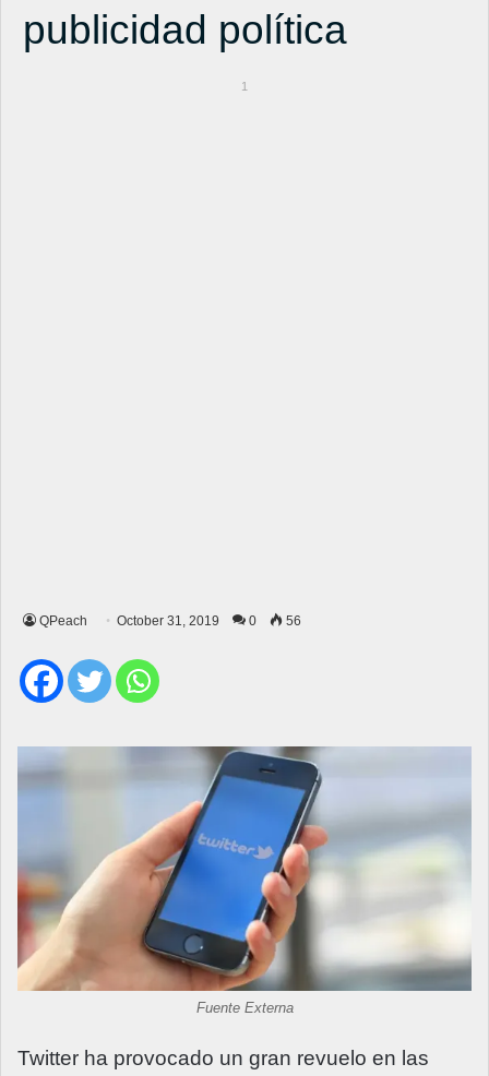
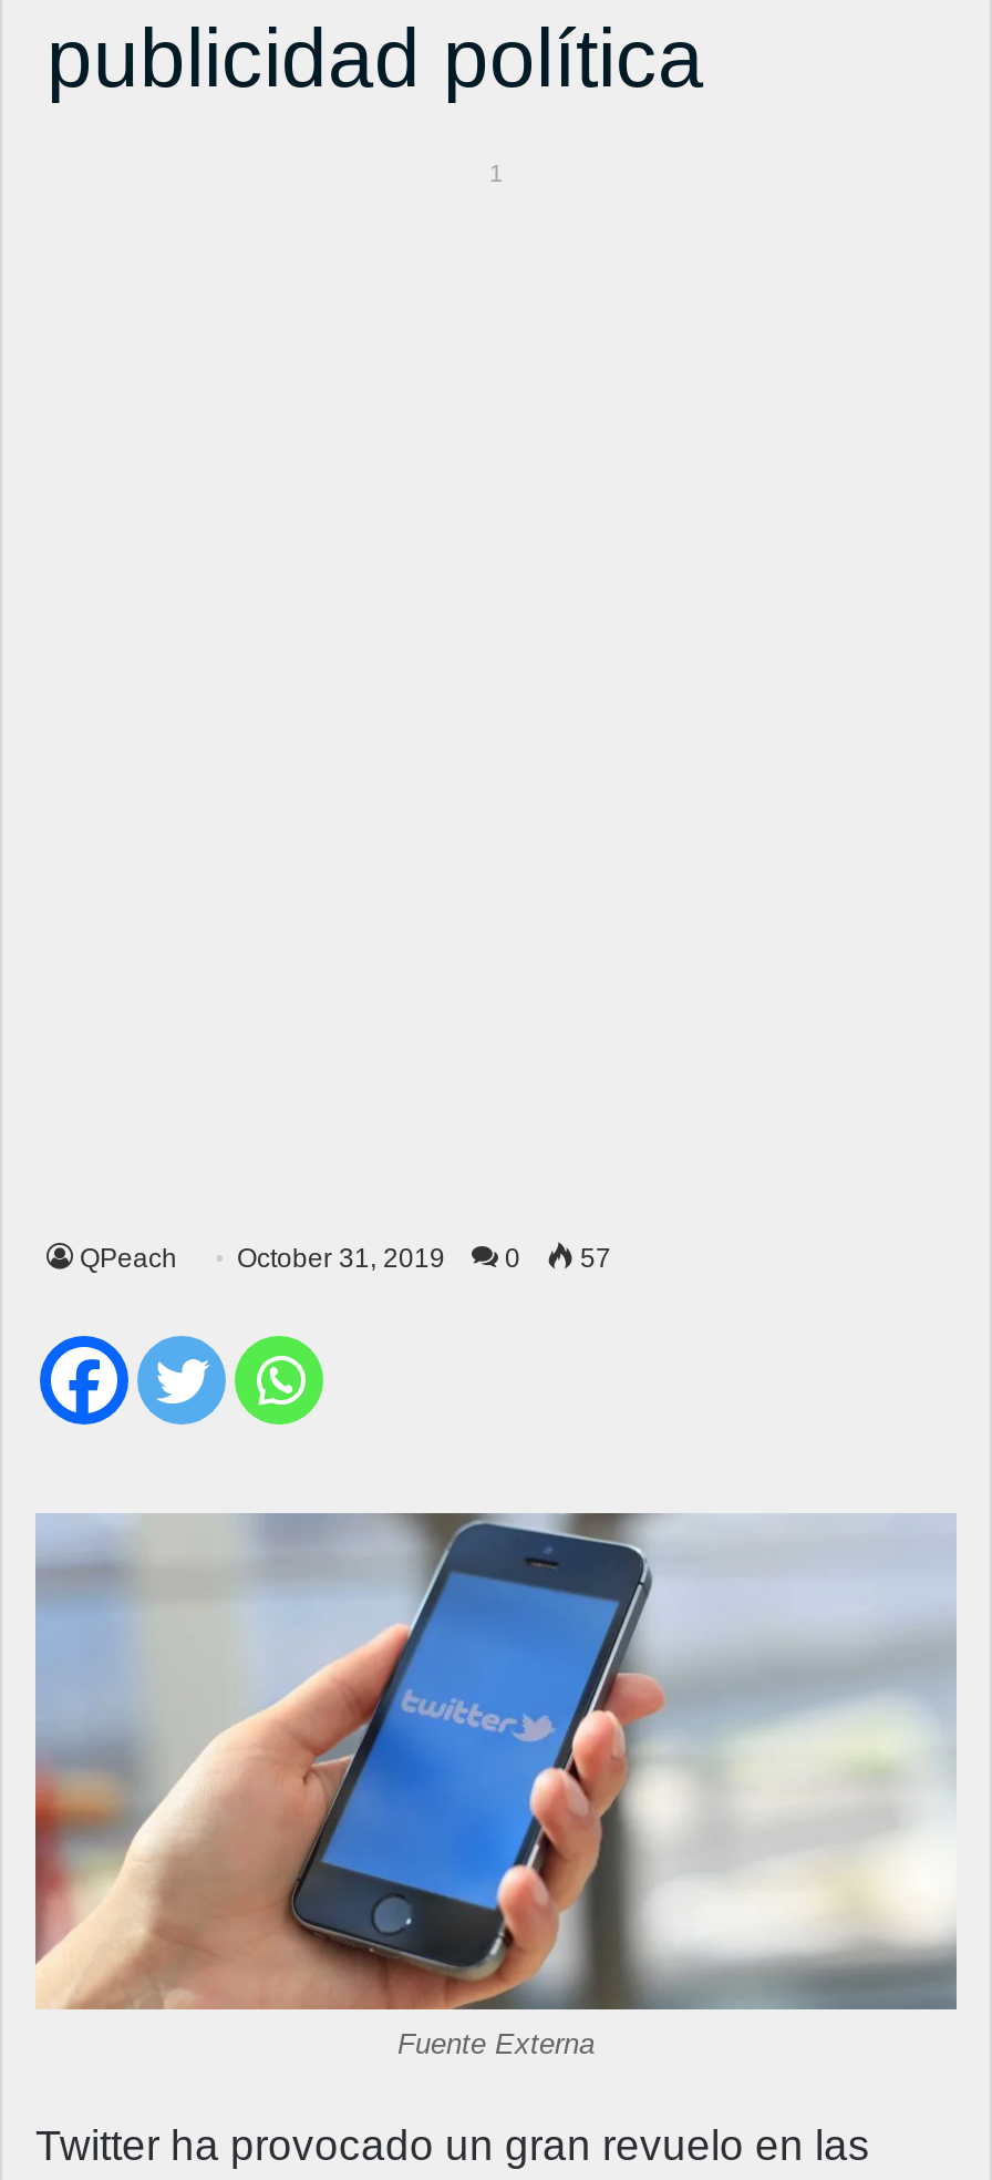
[39,613,301,628] QPeach October 31, 2019 0 56 -> [80,1242,611,1273] QPeach October 31, 2019 0 57

